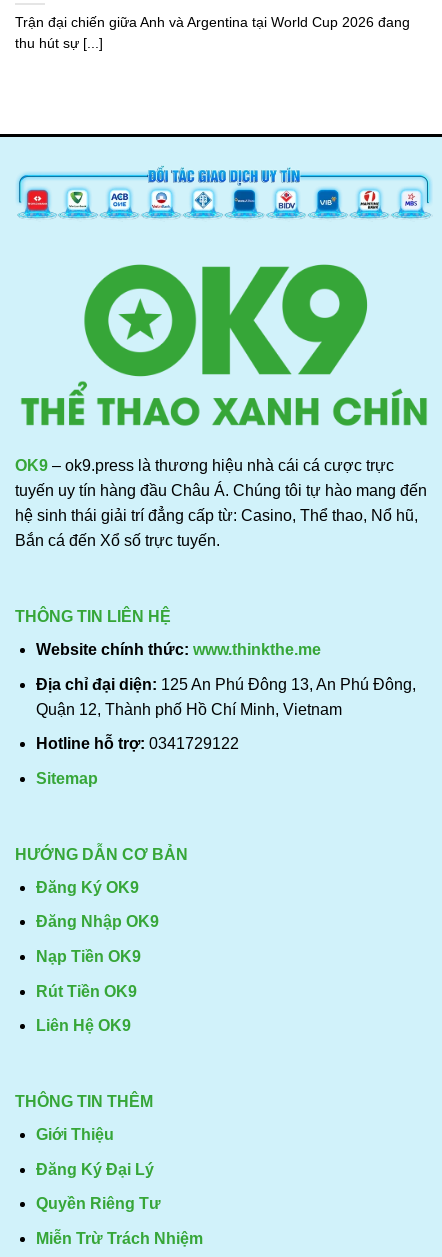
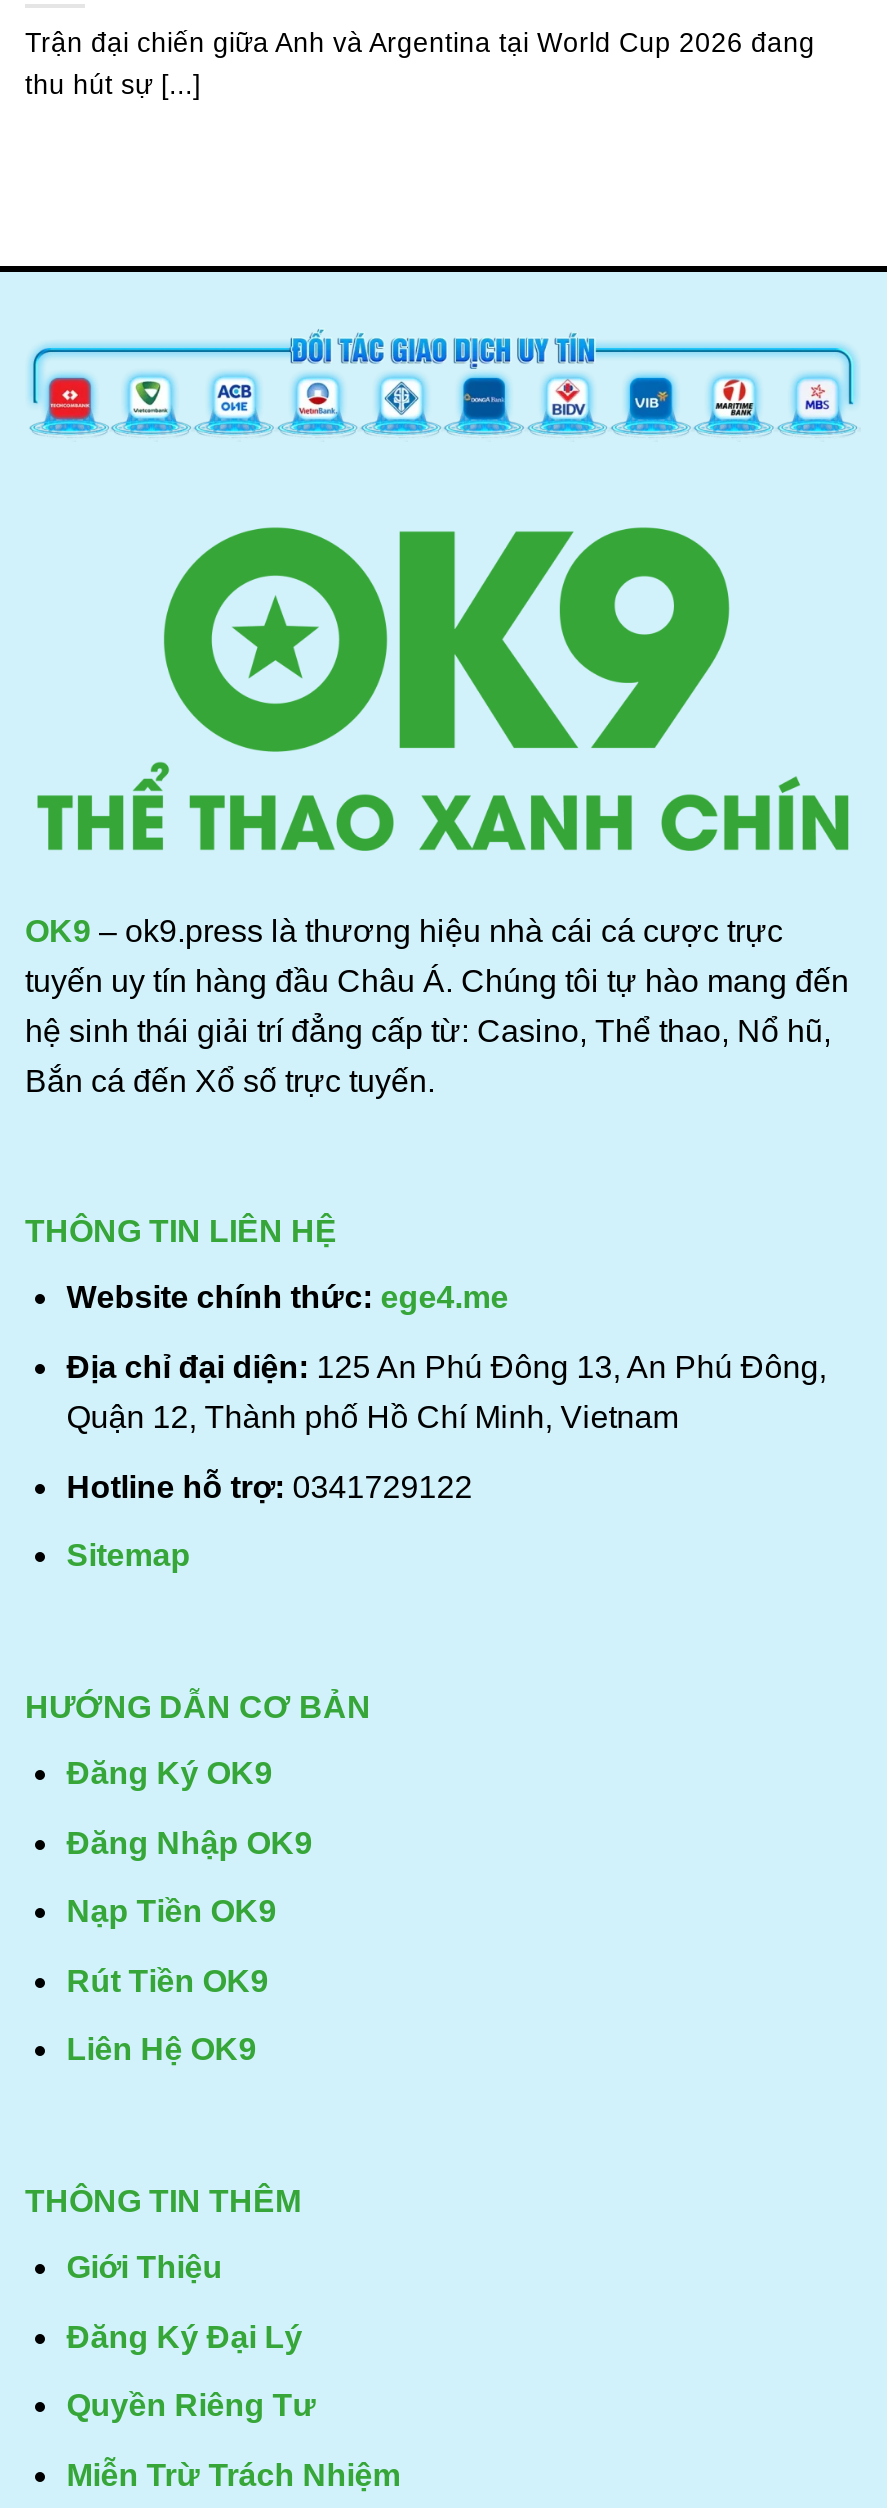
[36,641,321,658] Website chính thức: www.thinkthe.me -> [67,1281,509,1315] Website chính thức: ege4.me

